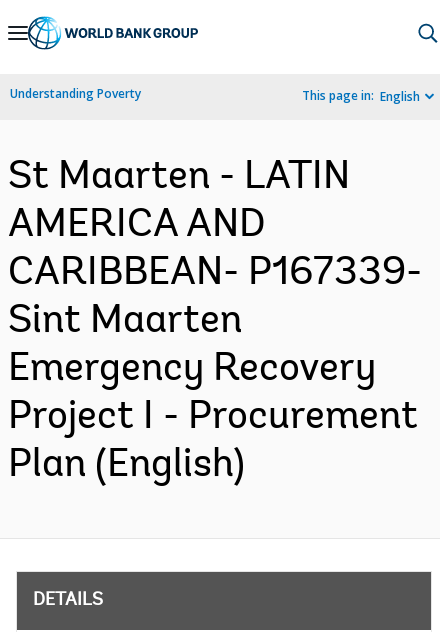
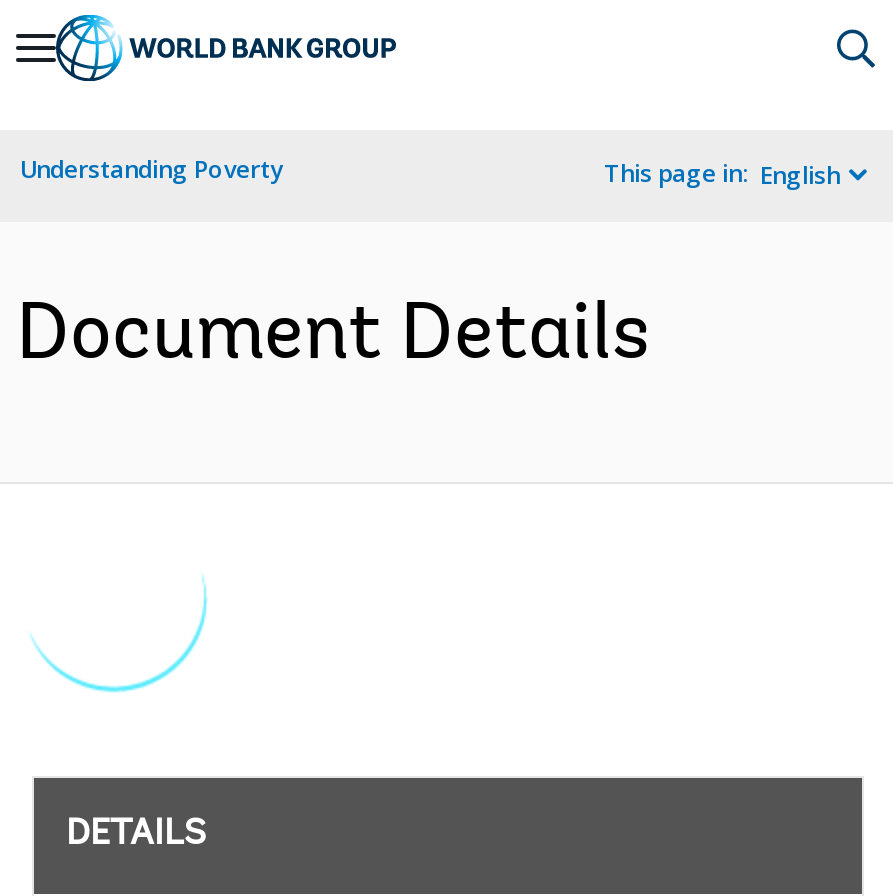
[8,158,422,486] St Maarten - LATIN | AMERICA AND | CARIBBEAN- P167339- | Sint Maarten | Emergency Recovery | Project I - Procurement | Plan (English) -> [16,298,650,378] Document Details

